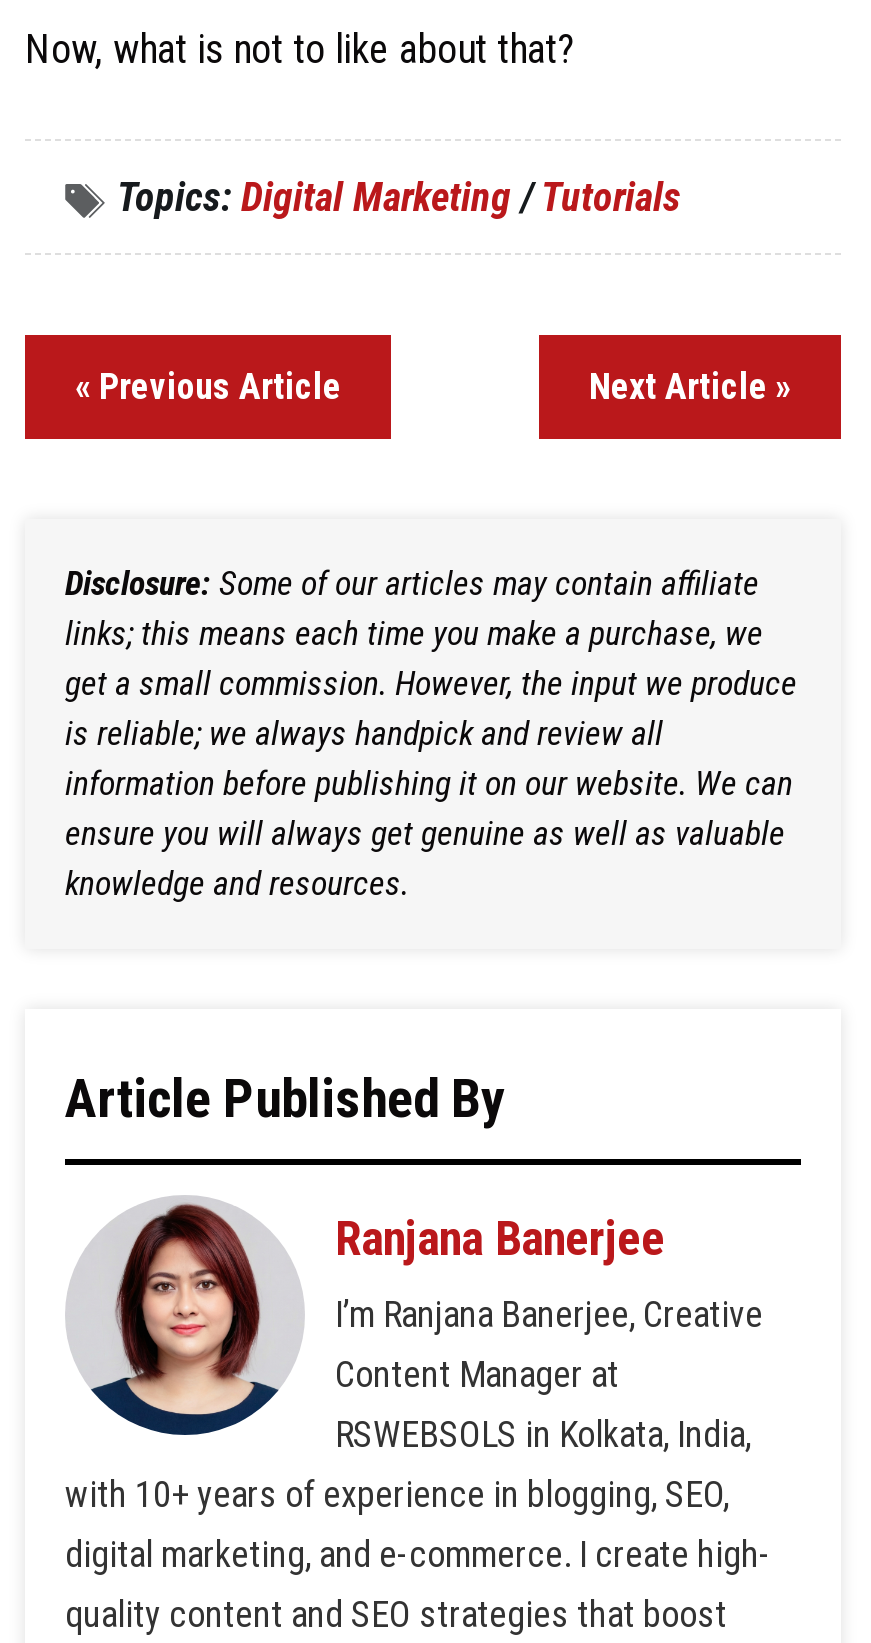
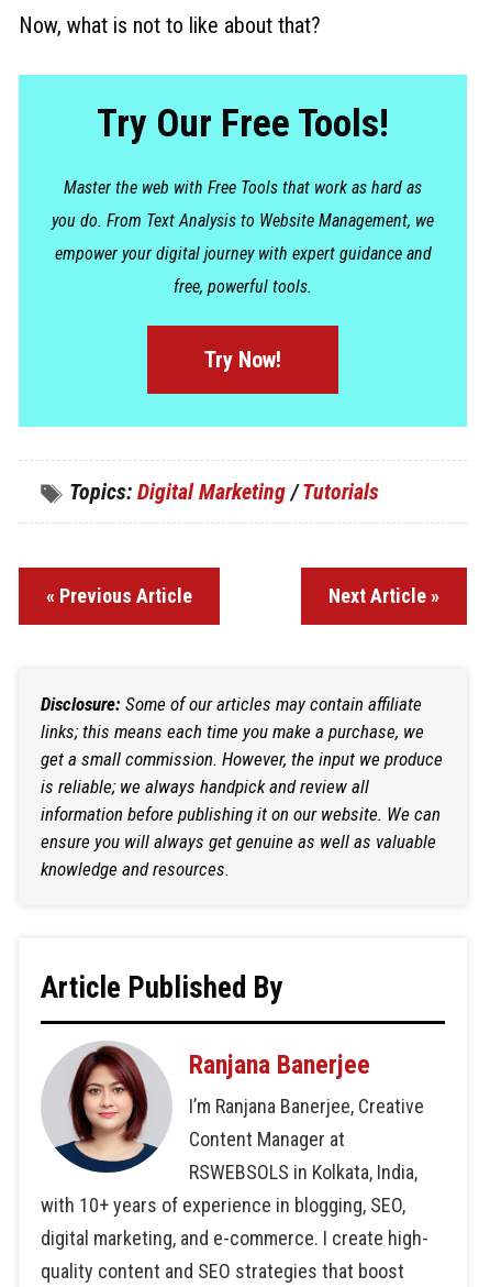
none -> [18,74,468,428] [image] | Try Our Free Tools! | Master the web with Free Tools that work as hard as | you do. From Text Analysis to Website Management, we | empower your digital journey with expert guidance and | free, powerful tools. | Try Now!

